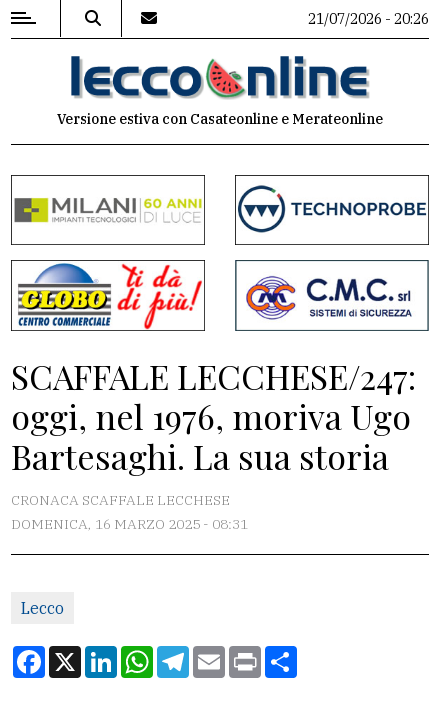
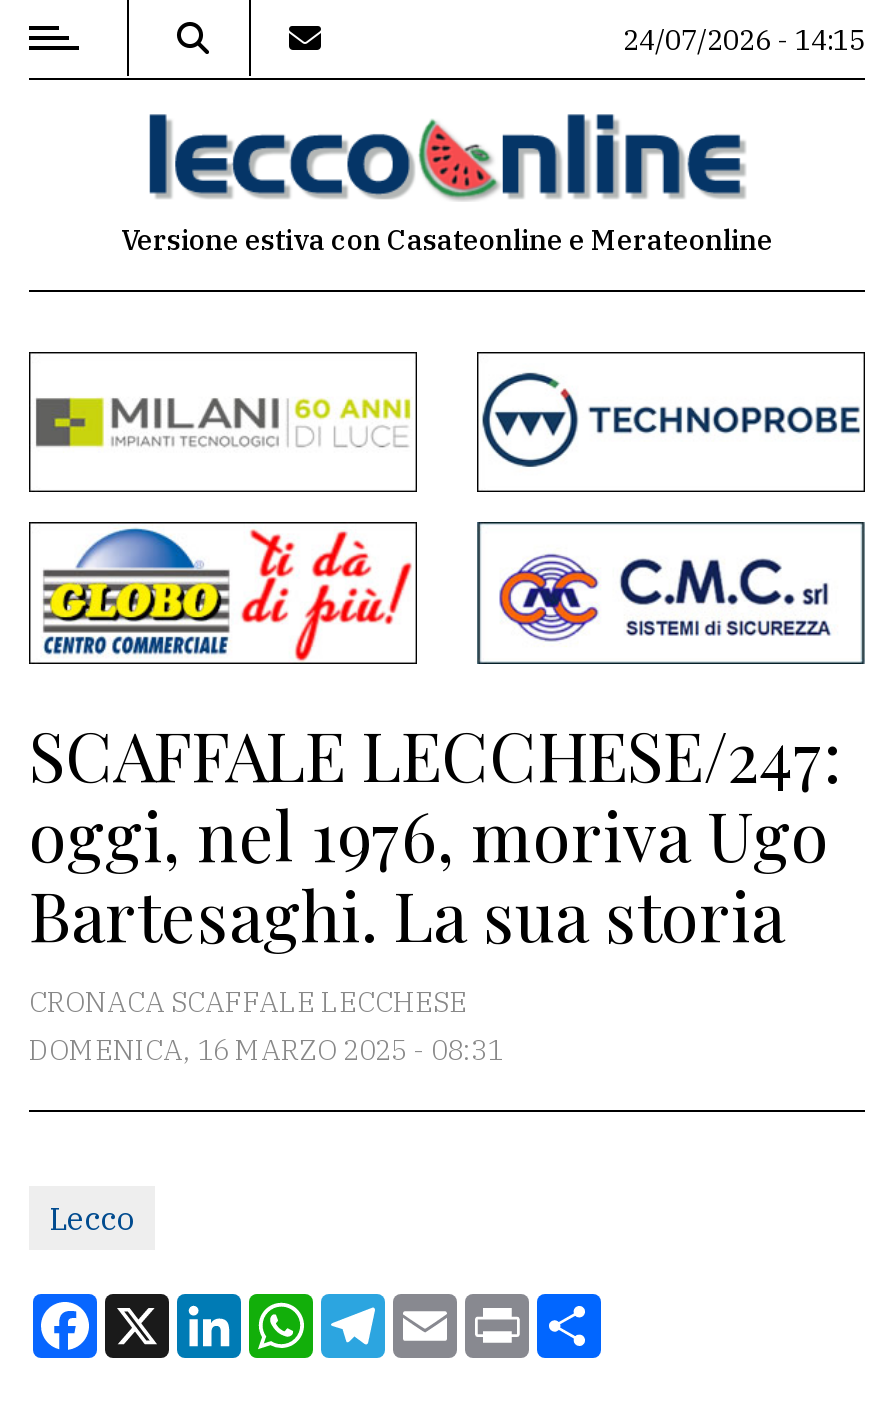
[308,10,429,28] 21/07/2026 - 20:26 -> [623,22,865,58] 24/07/2026 - 14:15

